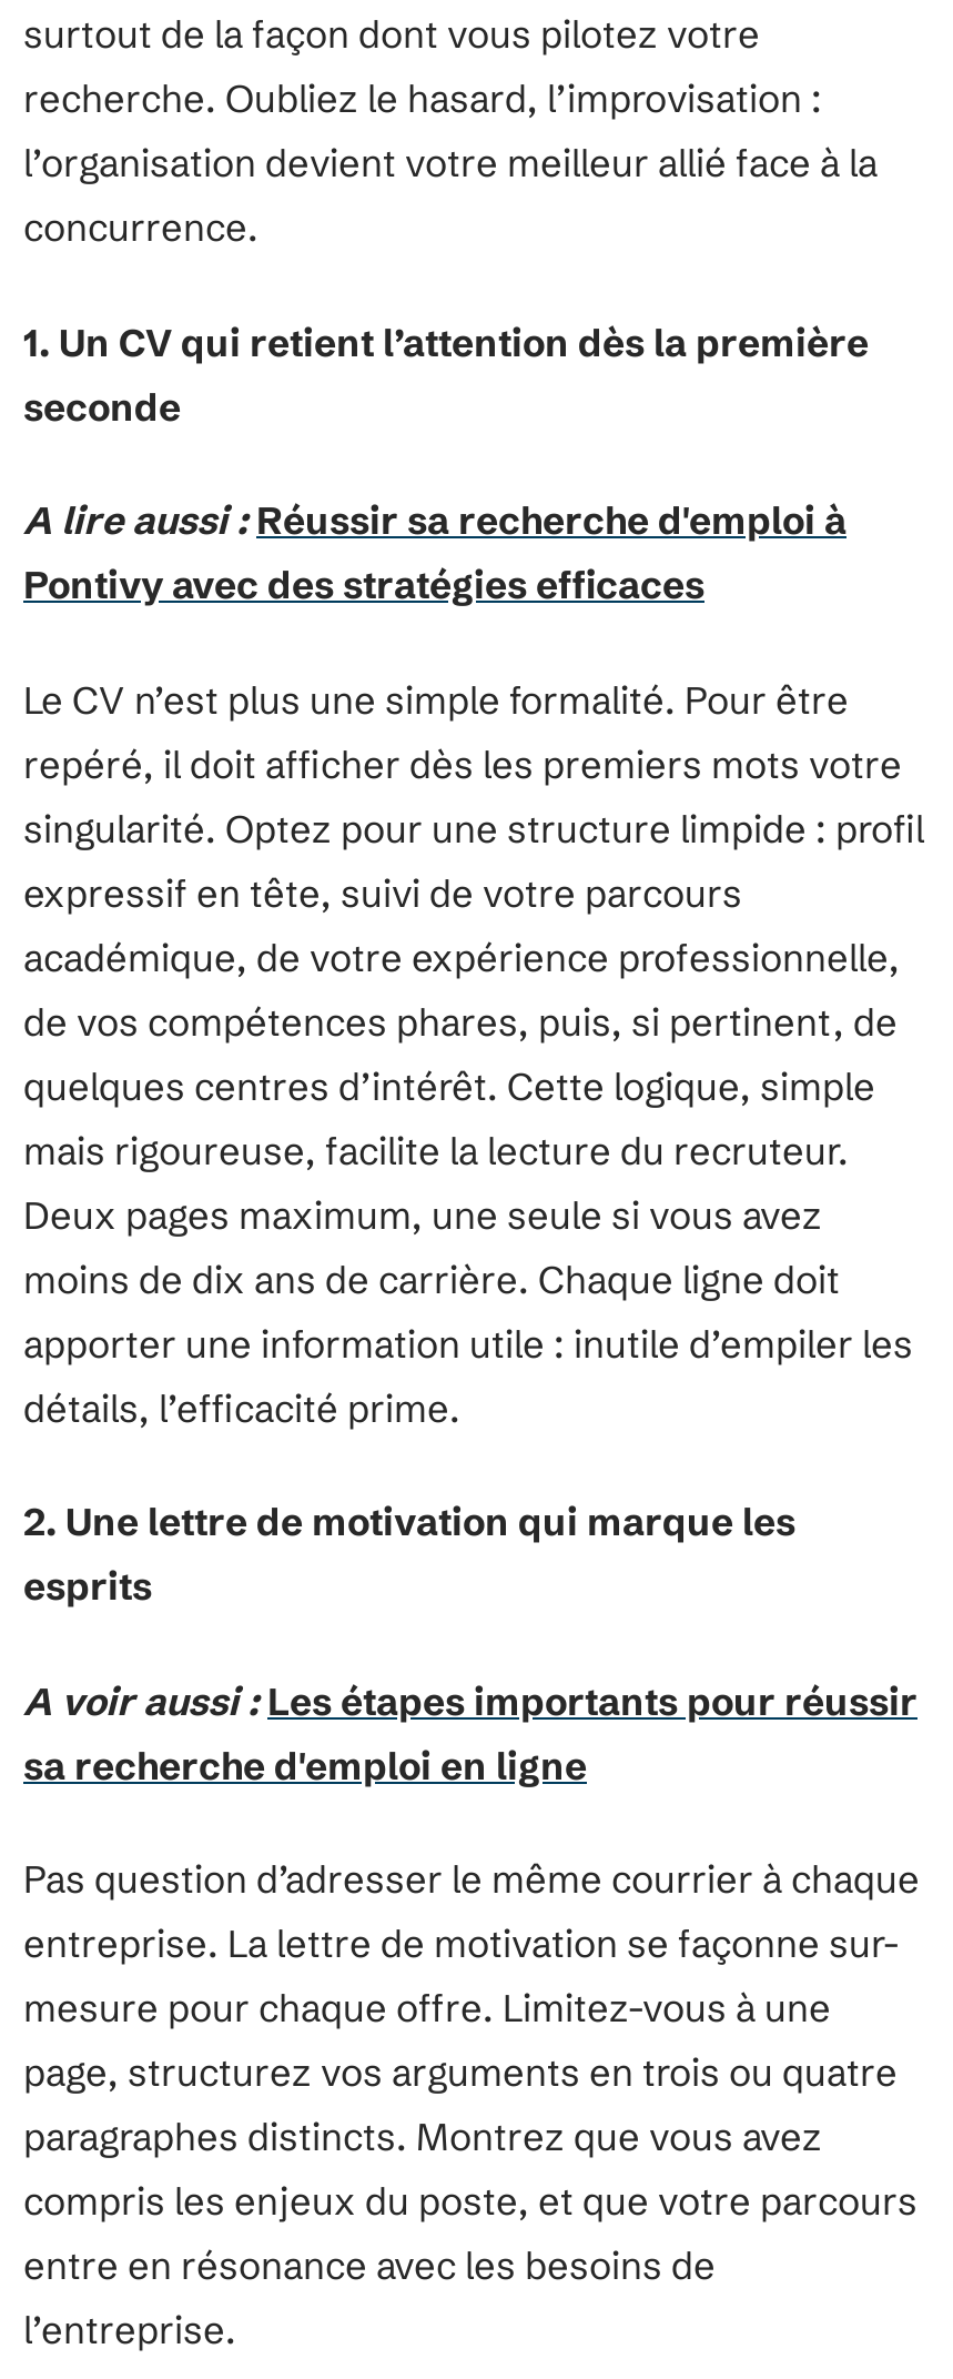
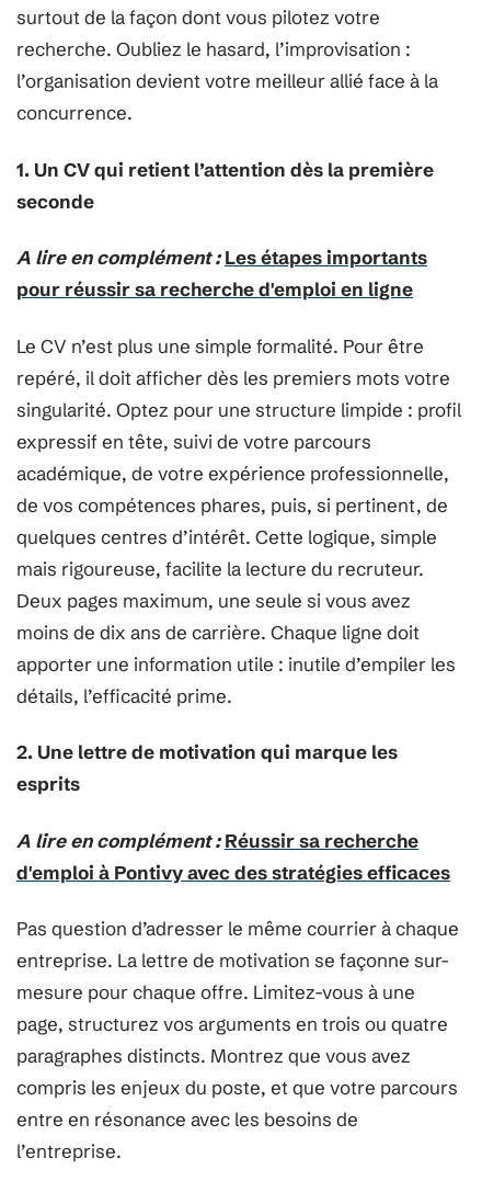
[23,496,846,607] A lire aussi : Réussir sa recherche d'emploi à | Pontivy avec des stratégies efficaces -> [16,246,427,300] A lire en complément : Les étapes importants | pour réussir sa recherche d'emploi en ligne
[23,1676,917,1787] A voir aussi : Les étapes importants pour réussir | sa recherche d'emploi en ligne -> [16,828,450,883] A lire en complément : Réussir sa recherche | d'emploi à Pontivy avec des stratégies efficaces

